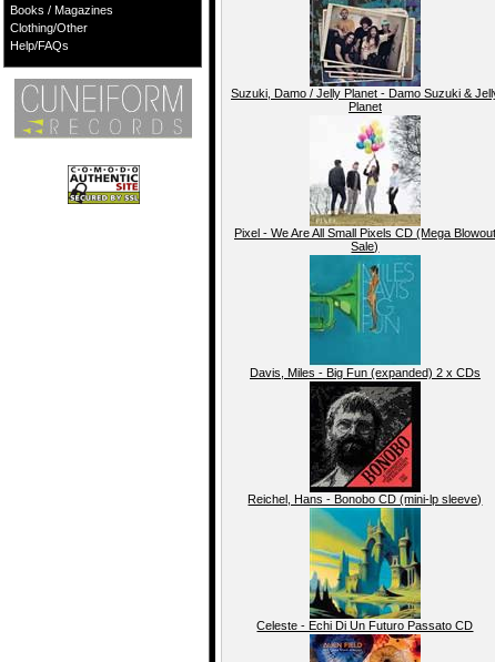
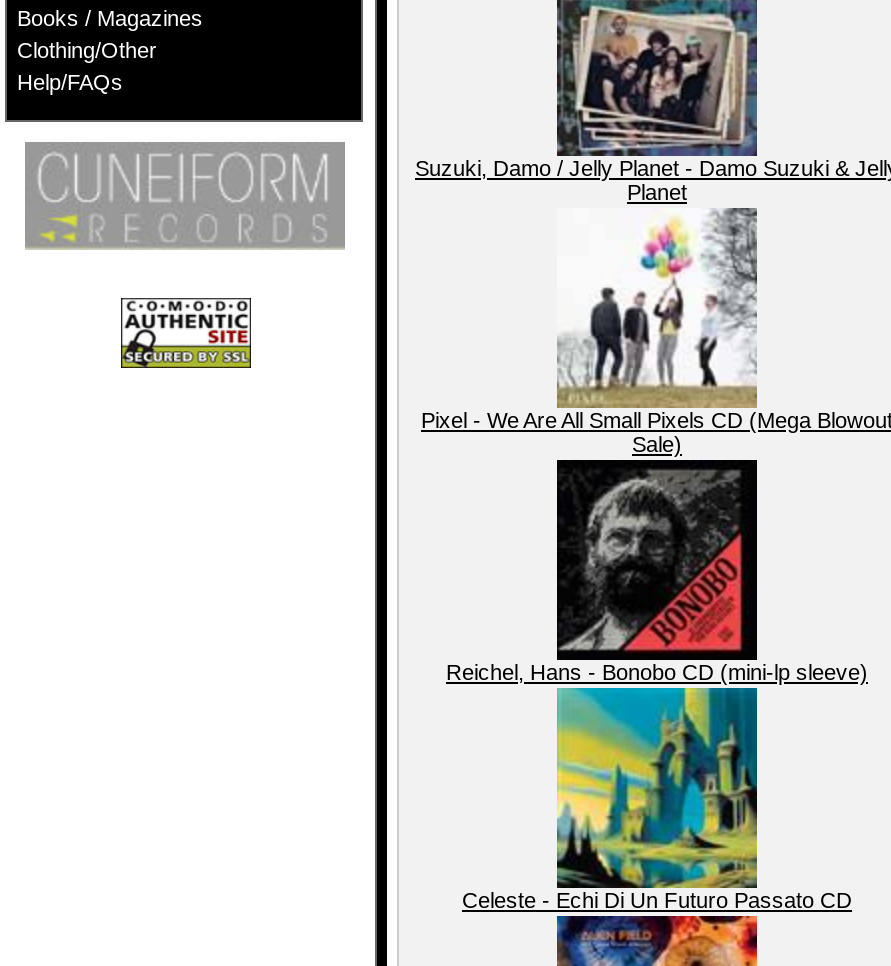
[250,254,481,379] [image] | Davis, Miles - Big Fun (expanded) 2 x CDs -> none

